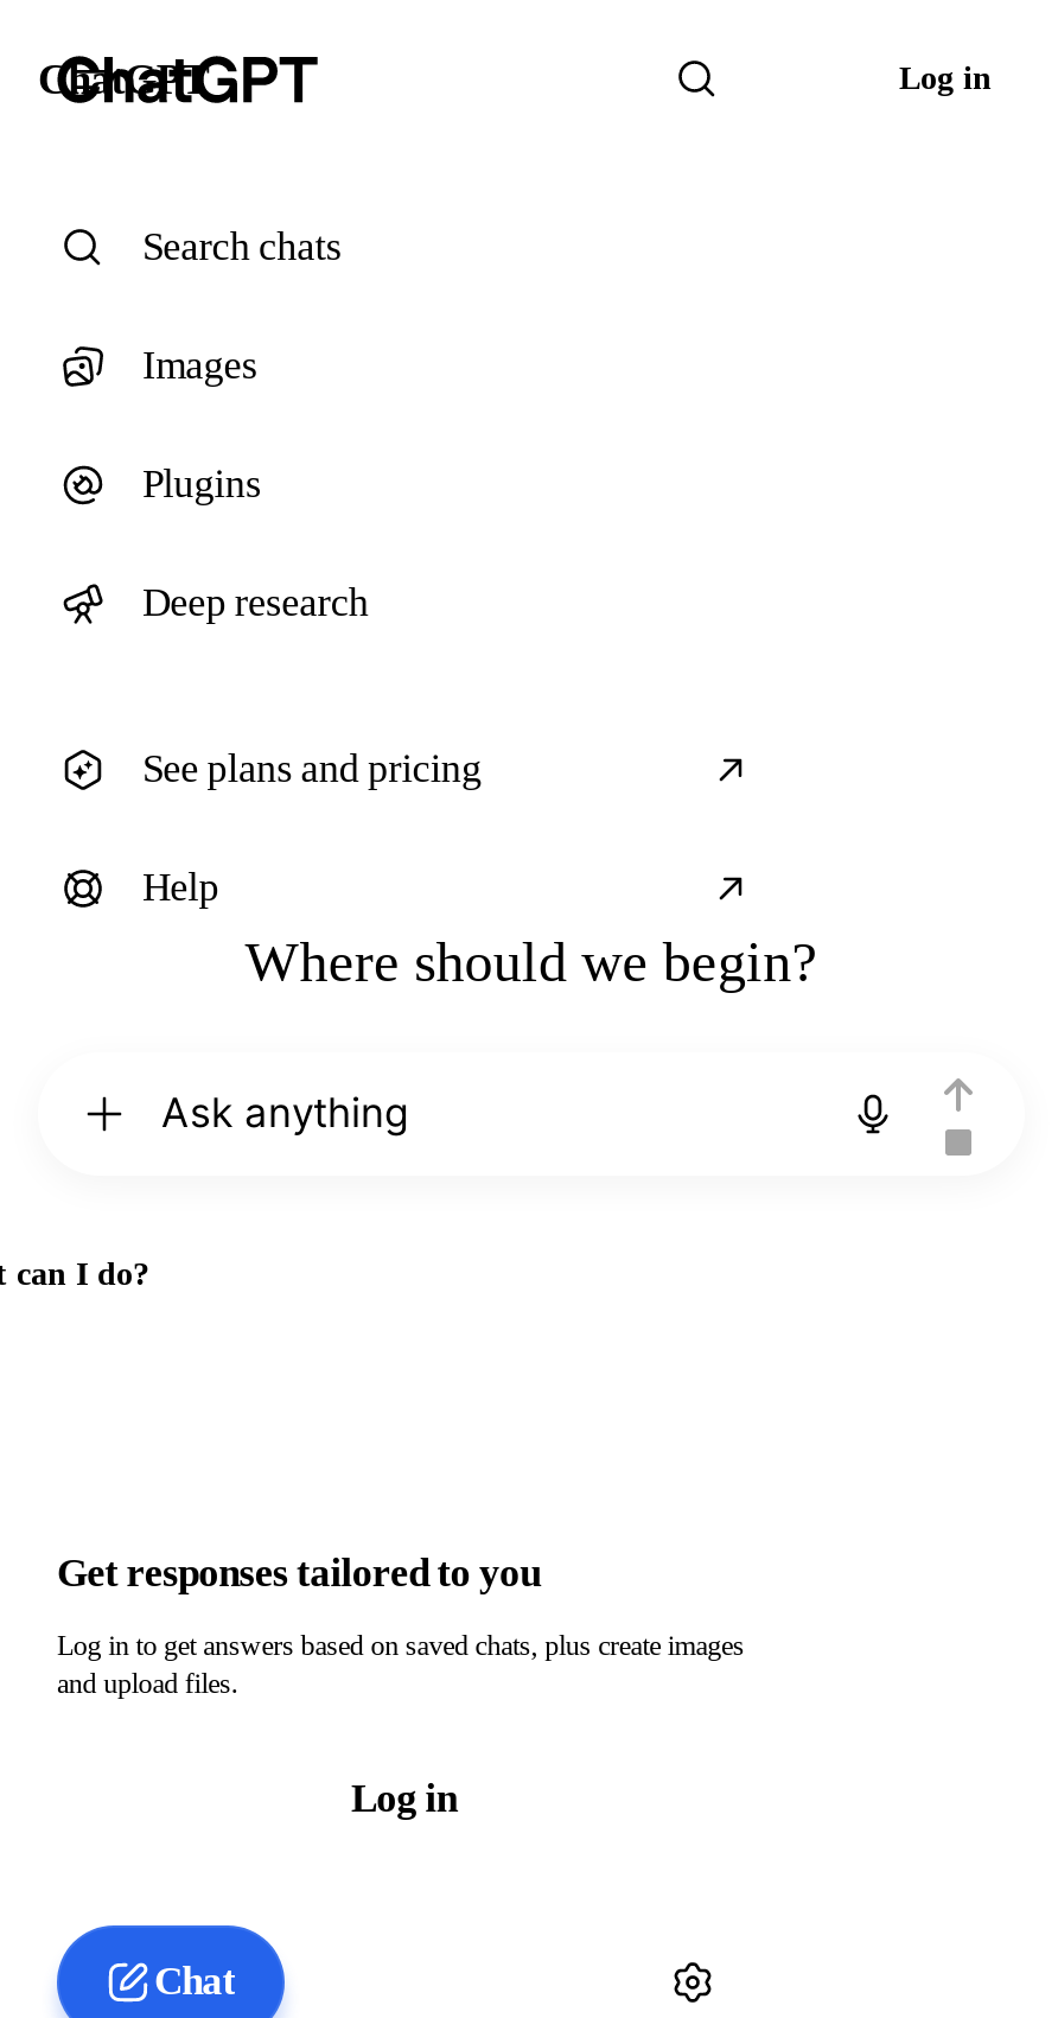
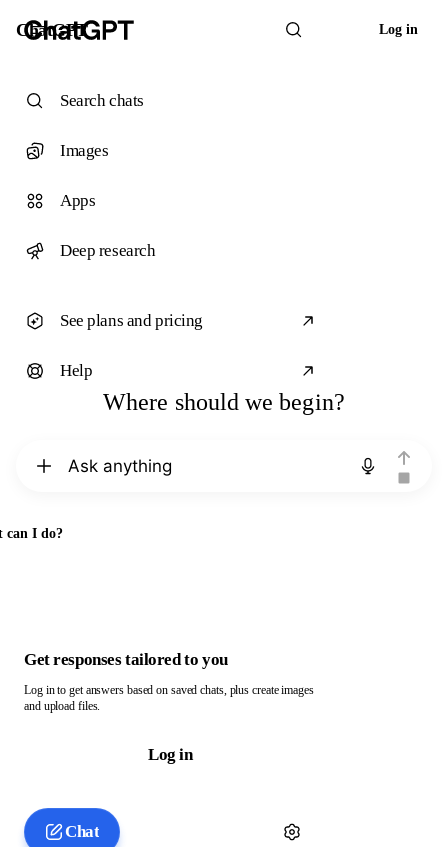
[142,461,261,507] Plugins -> [60,191,95,210] Apps

